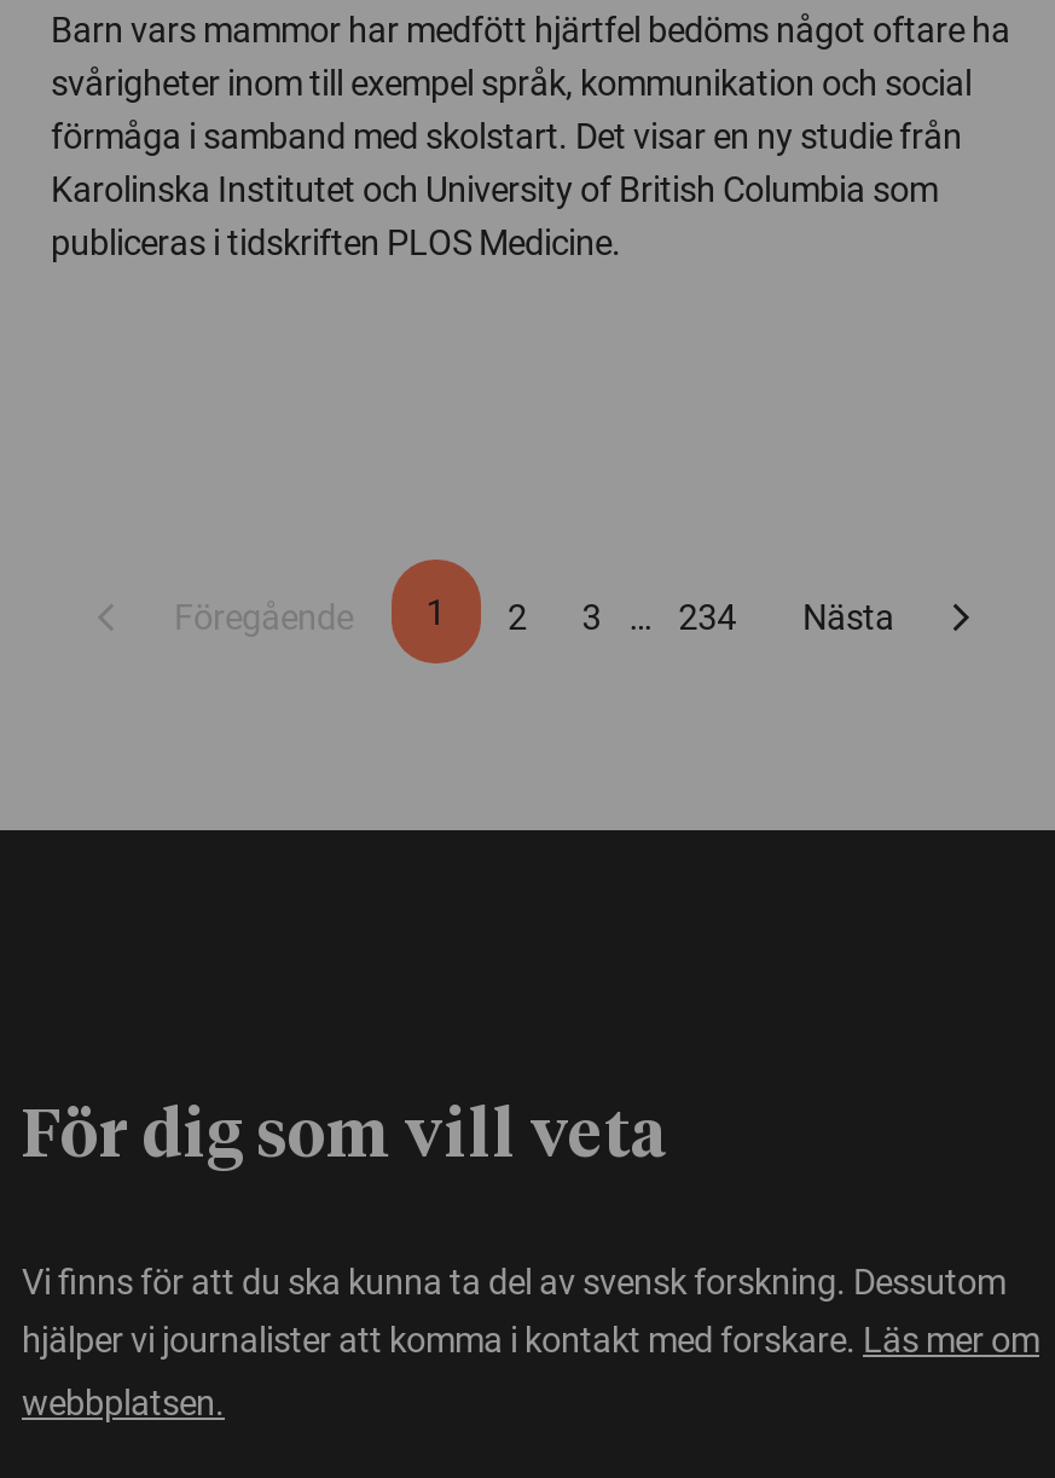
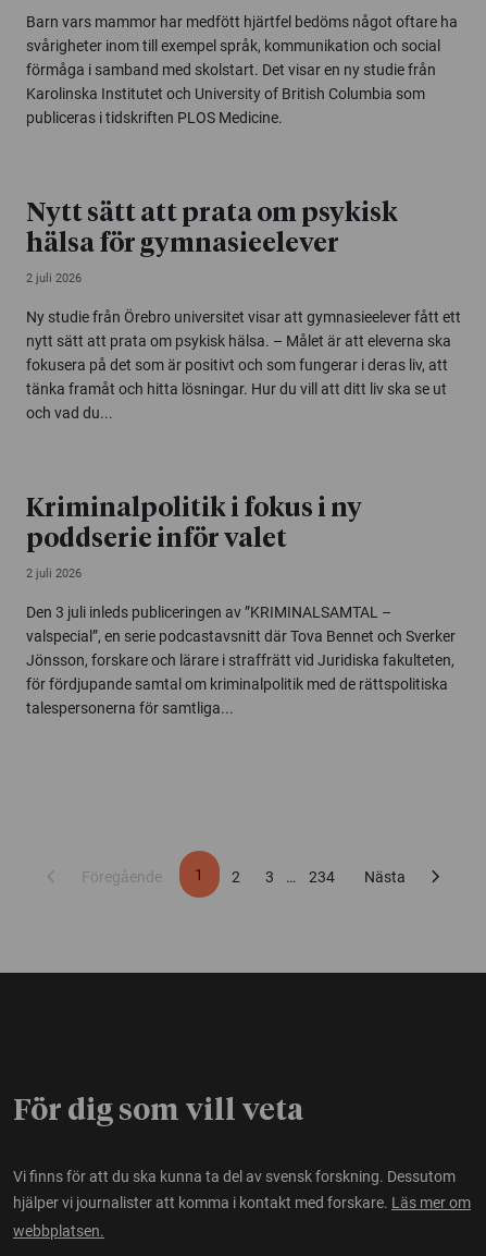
none -> [26,202,461,422] Nytt sätt att prata om psykisk | hälsa för gymnasieelever | 2 juli 2026 | Ny studie från Örebro universitet visar att gymnasieelever fått ett | nytt sätt att prata om psykisk hälsa. – Målet är att eleverna ska | fokusera på det som är positivt och som fungerar i deras liv, att | tänka framåt och hitta lösningar. Hur du vill att ditt liv ska se ut | och vad du...
none -> [26,497,456,717] Kriminalpolitik i fokus i ny | poddserie inför valet | 2 juli 2026 | Den 3 juli inleds publiceringen av ”KRIMINALSAMTAL – | valspecial”, en serie podcastavsnitt där Tova Bennet och Sverker | Jönsson, forskare och lärare i straffrätt vid Juridiska fakulteten, | för fördjupande samtal om kriminalpolitik med de rättspolitiska | talespersonerna för samtliga...

